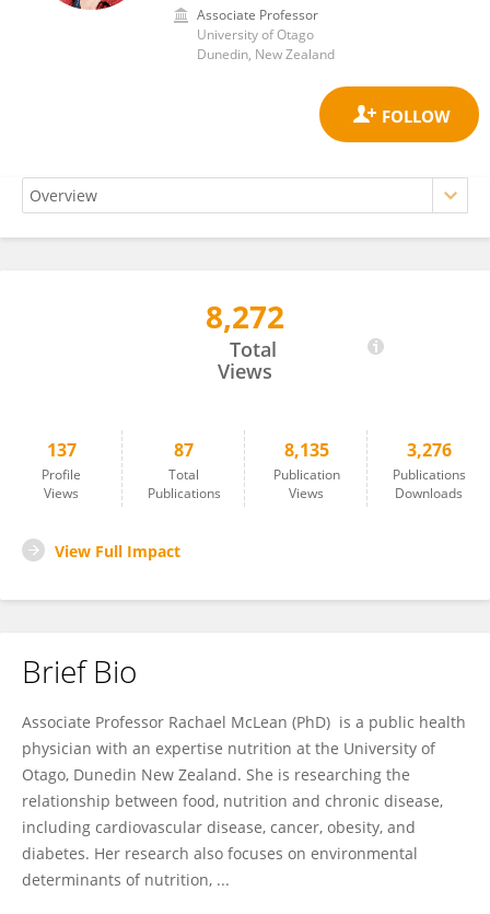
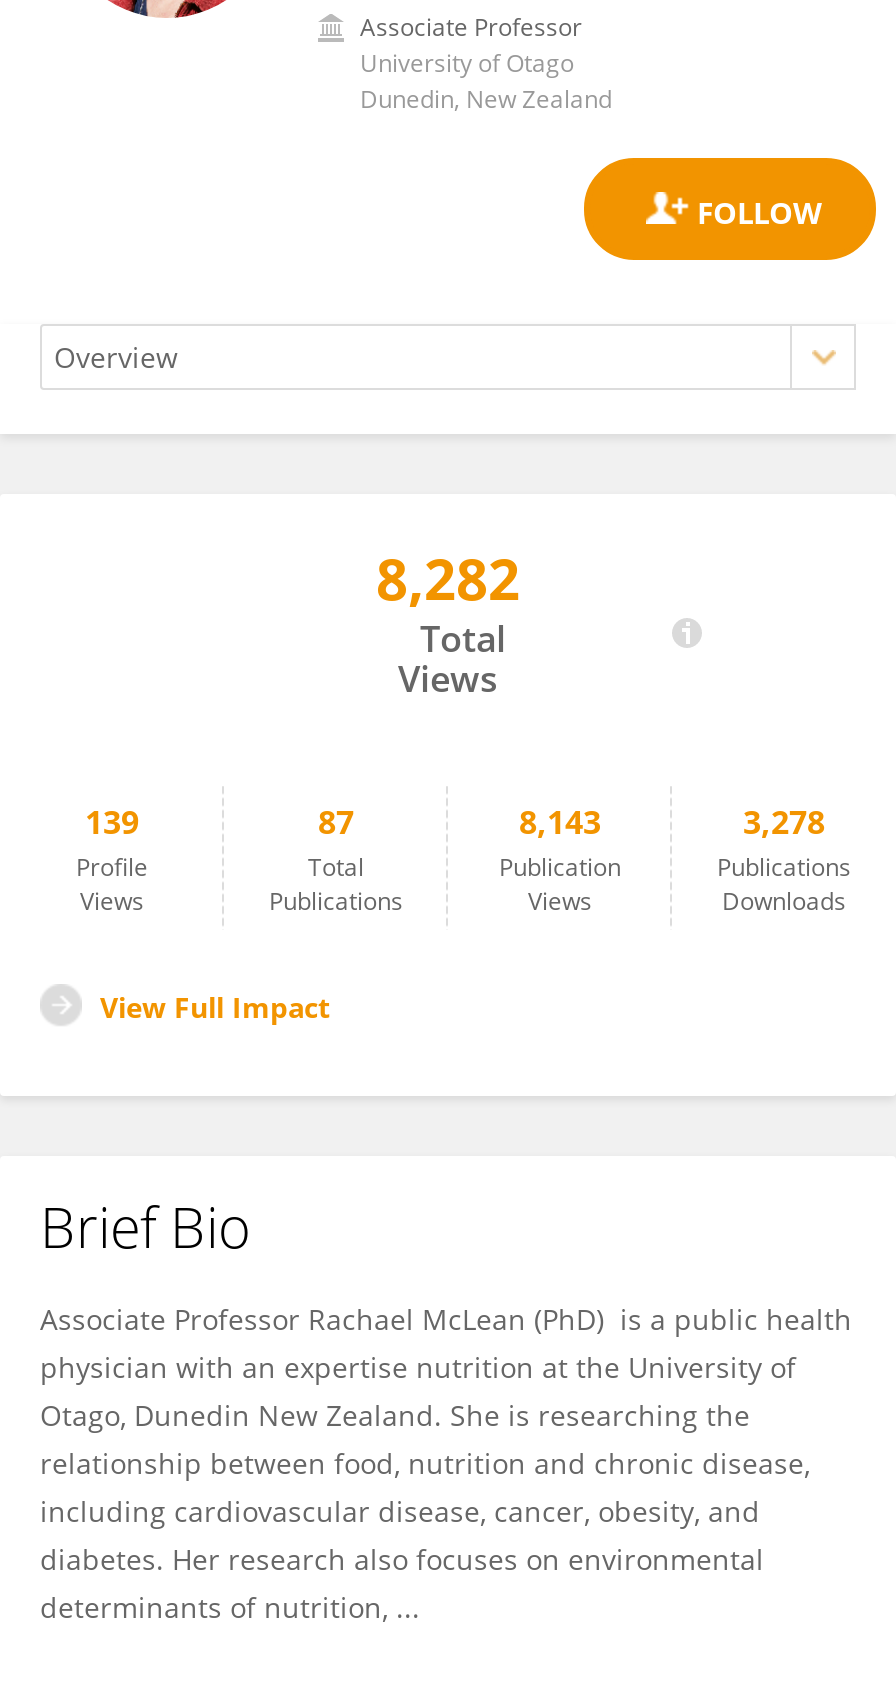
[206,296,284,337] 8,272 -> [376,540,520,616] 8,282
[46,438,76,462] 137 -> [85,800,139,844] 139
[284,438,329,462] 8,135 -> [519,800,601,844] 8,143
[406,438,451,462] 3,276 -> [743,800,825,844] 3,278

